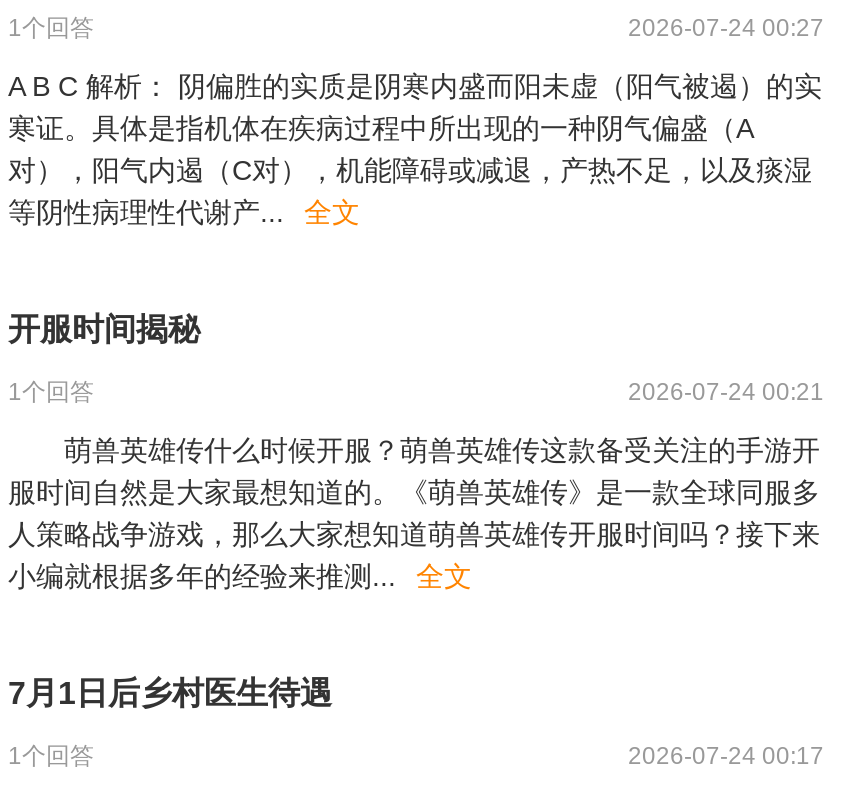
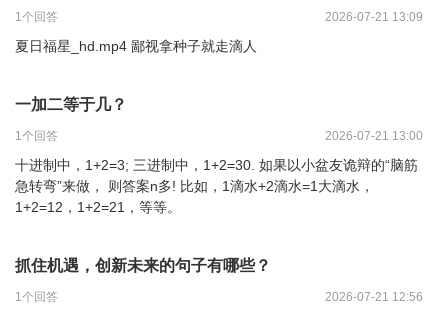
[628,14,824,42] 2026-07-24 00:27 -> [325,10,423,24] 2026-07-21 13:09
[8,70,822,228] A B C 解析： 阴偏胜的实质是阴寒内盛而阳未虚（阳气被遏）的实 | 寒证。具体是指机体在疾病过程中所出现的一种阴气偏盛（A | 对），阳气内遏（C对），机能障碍或减退，产热不足，以及痰湿 | 等阴性病理性代谢产... | 全文 -> [15,38,257,54] 夏日福星_hd.mp4 鄙视拿种子就走滴人
[8,312,200,346] 开服时间揭秘 -> [15,96,127,113] 一加二等于几？
[628,378,824,406] 2026-07-24 00:21 -> [325,129,423,143] 2026-07-21 13:00
[8,434,820,592] 萌兽英雄传什么时候开服？萌兽英雄传这款备受关注的手游开 | 服时间自然是大家最想知道的。《萌兽英雄传》是一款全球同服多 | 人策略战争游戏，那么大家想知道萌兽英雄传开服时间吗？接下来 | 小编就根据多年的经验来推测... | 全文 -> [15,157,418,215] 十进制中，1+2=3; 三进制中，1+2=30. 如果以小盆友诡辩的“脑筋 | 急转弯”来做， 则答案n多! 比如，1滴水+2滴水=1大滴水， | 1+2=12，1+2=21，等等。
[8,676,332,710] 7月1日后乡村医生待遇 -> [15,257,271,274] 抓住机遇，创新未来的句子有哪些？
[628,742,824,770] 2026-07-24 00:17 -> [325,290,423,304] 2026-07-21 12:56

